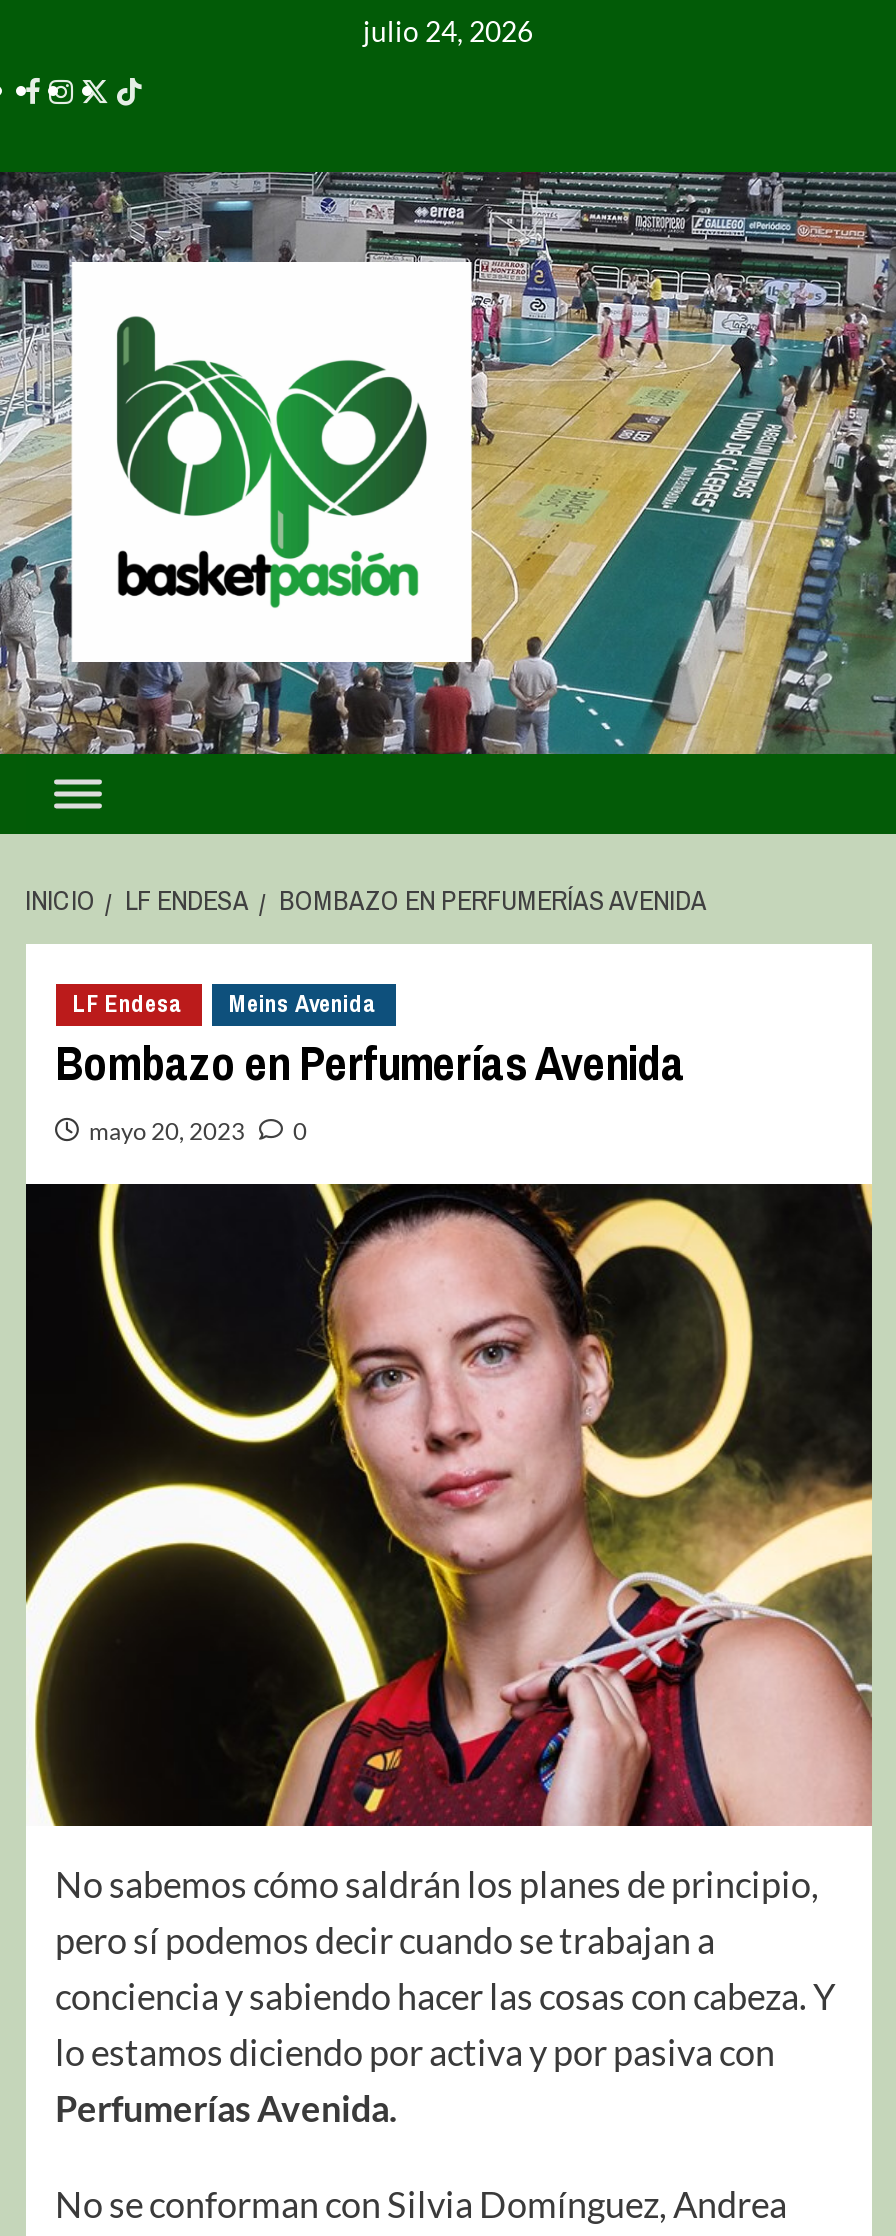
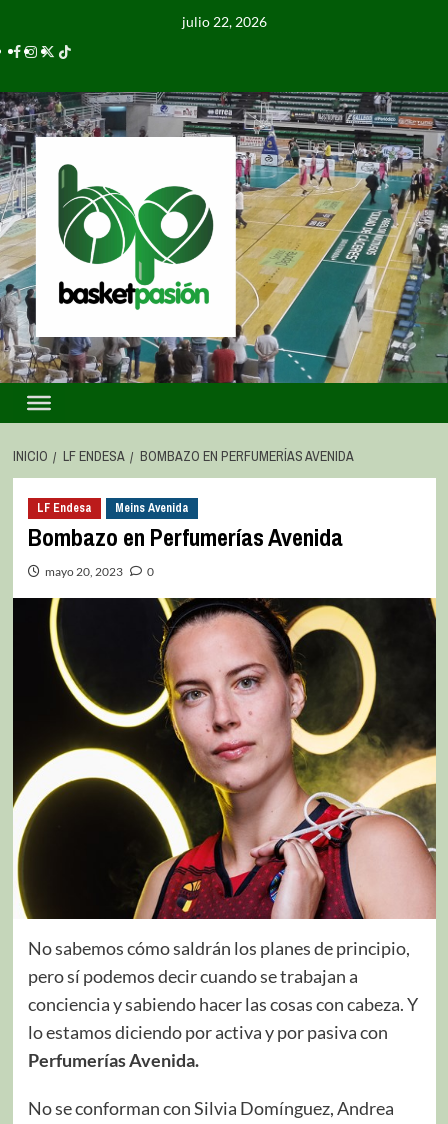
[363,14,533,48] julio 24, 2026 -> [181,13,266,30] julio 22, 2026

